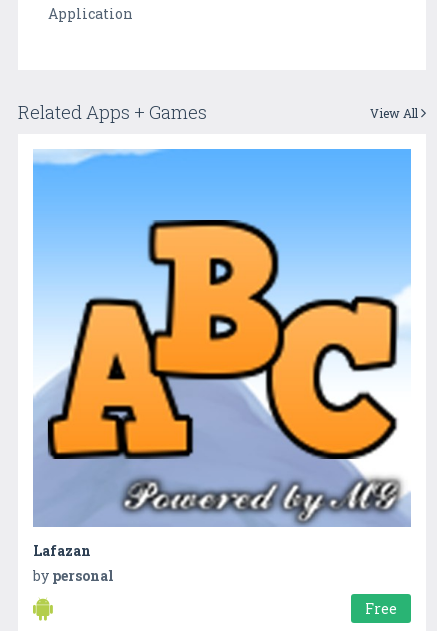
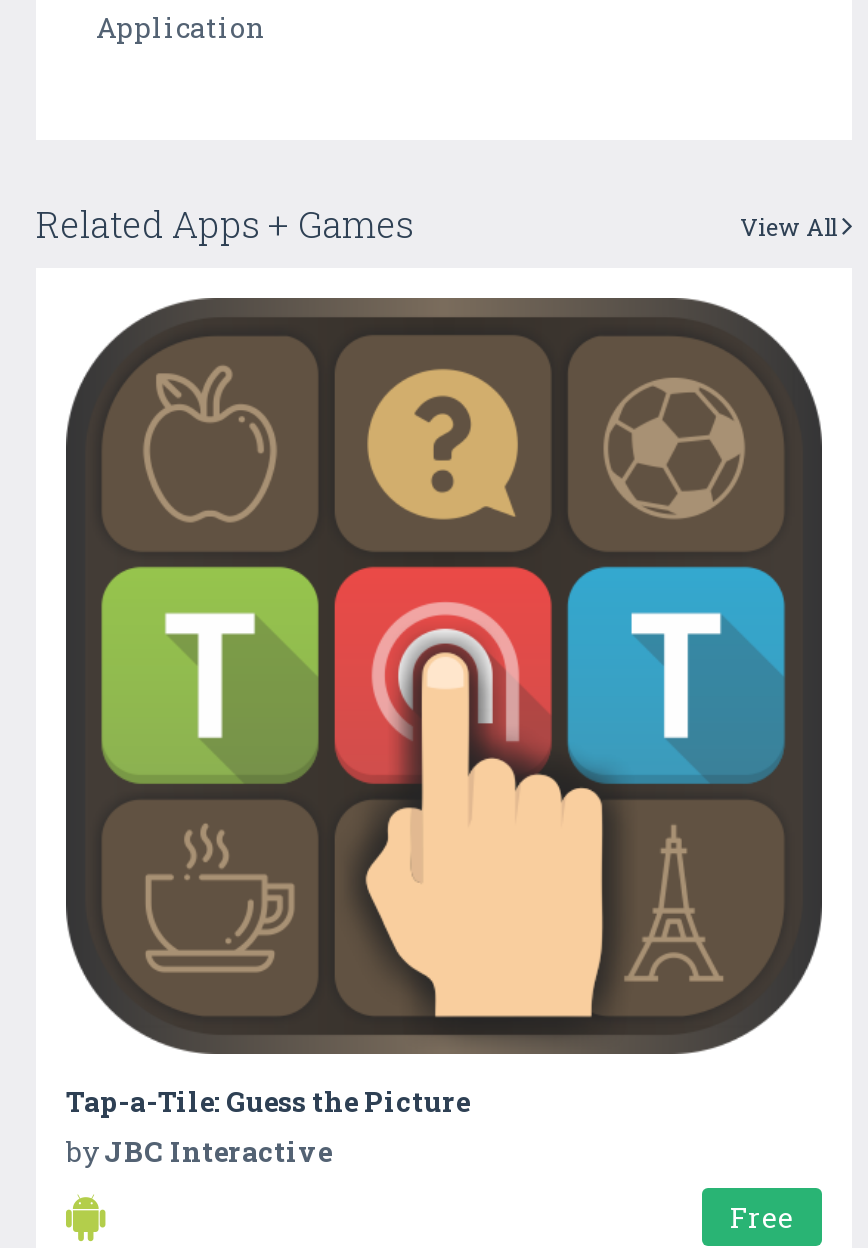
[32,148,412,585] [image] | Lafazan | bypersonal -> [64,296,824,1170] [image] | Tap-a-Tile: Guess the Picture | byJBC Interactive

